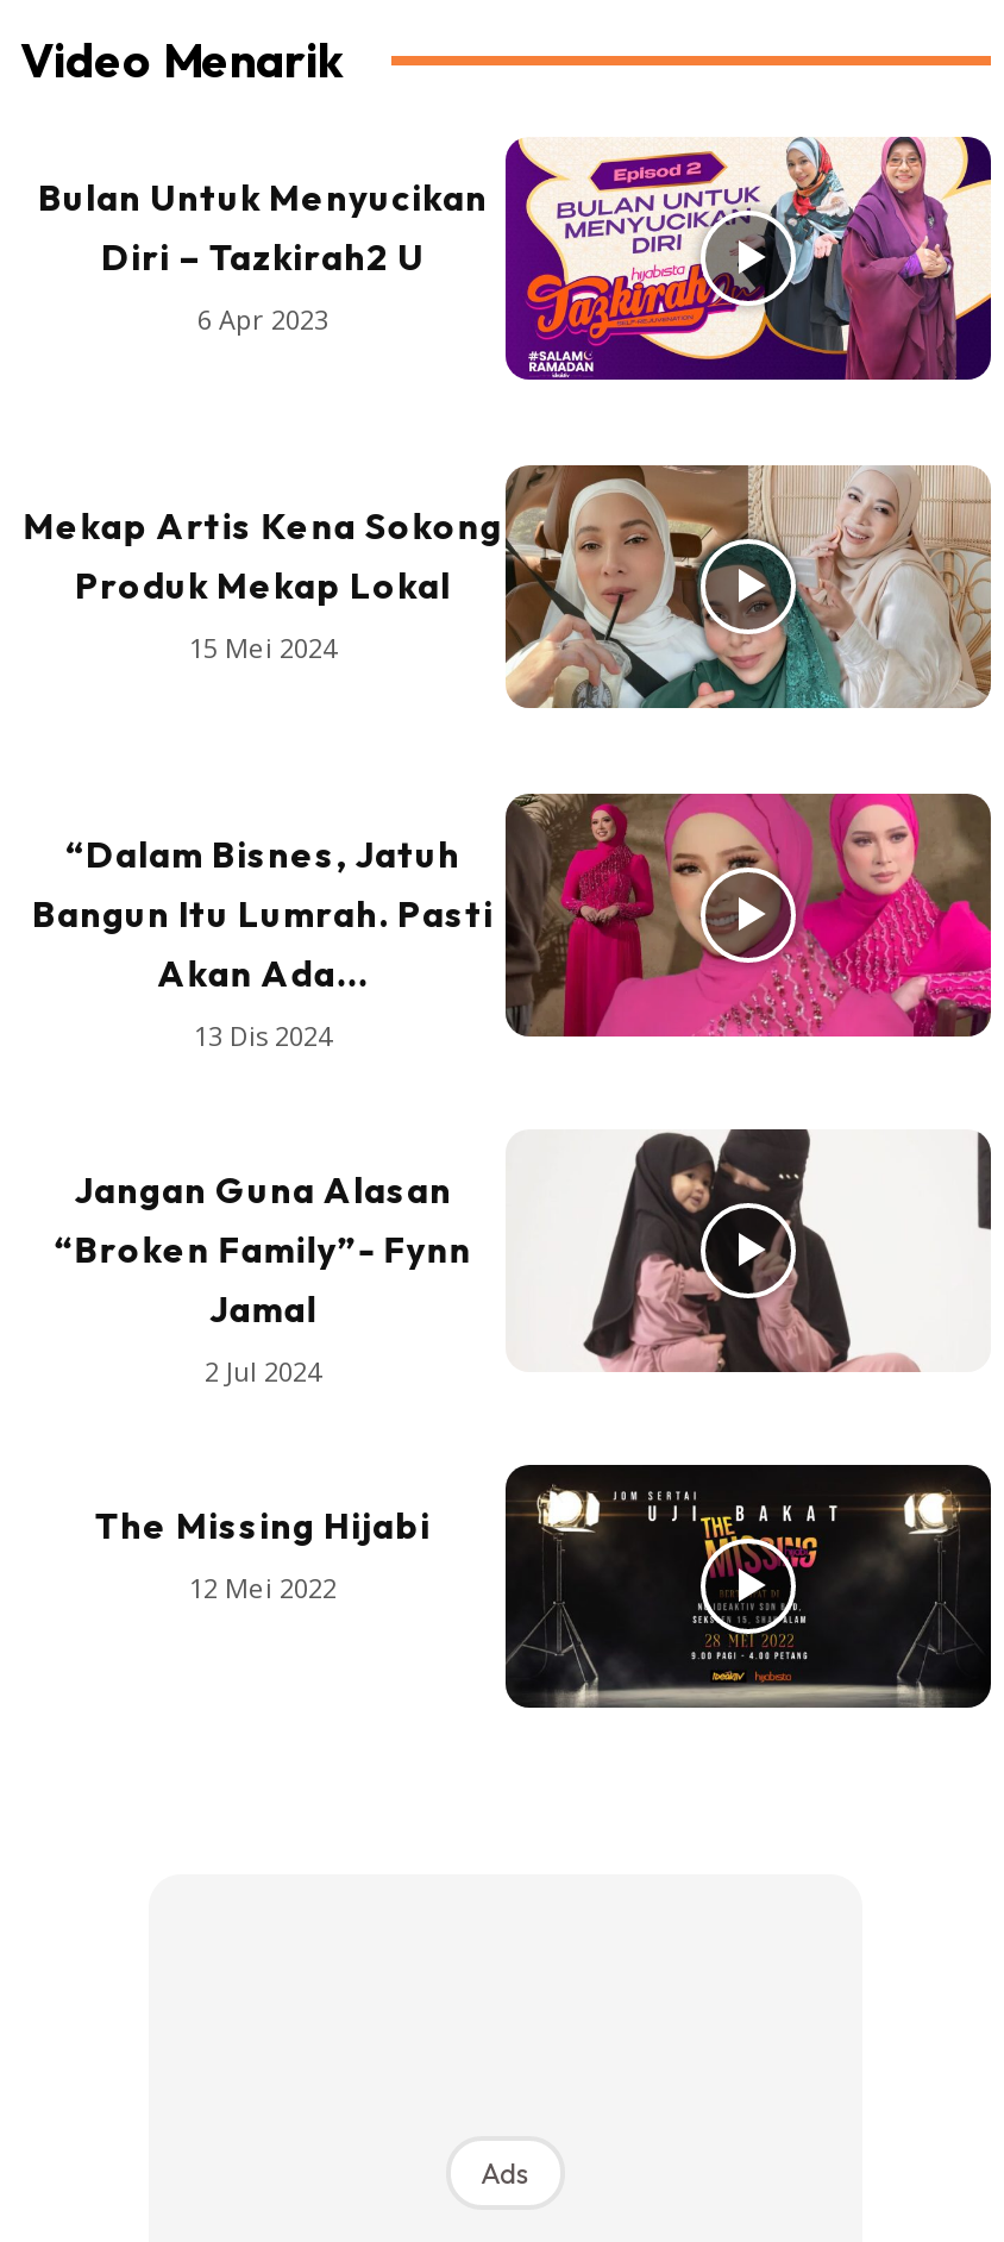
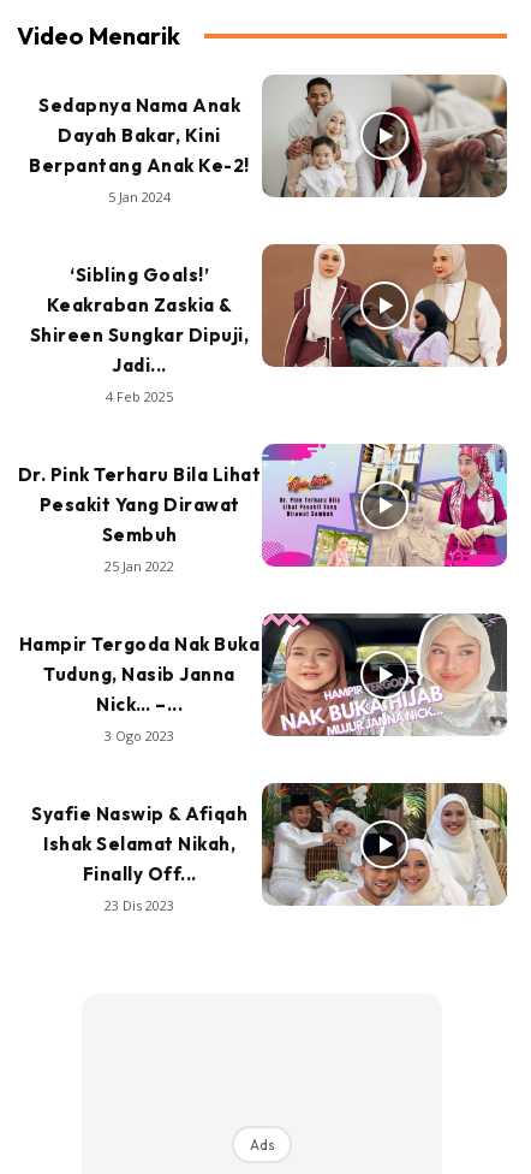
[38,137,993,382] [image] | Bulan Untuk Menyucikan | Diri – Tazkirah2 U -> [29,75,508,198] [image] | Sedapnya Nama Anak | Dayah Bakar, Kini | Berpantang Anak Ke-2!
[197,302,328,337] 6 Apr 2023 -> [108,188,171,206] 5 Jan 2024
[23,463,991,710] [image] | Mekap Artis Kena Sokong | Produk Mekap Lokal -> [30,243,507,377] [image] | ‘Sibling Goals!’ | Keakraban Zaskia & | Shireen Sungkar Dipuji, | Jadi...
[189,630,337,666] 15 Mei 2024 -> [106,388,173,406] 4 Feb 2025
[32,791,993,1039] [image] | “Dalam Bisnes, Jatuh | Bangun Itu Lumrah. Pasti | Akan Ada... -> [18,443,508,568] [image] | Dr. Pink Terharu Bila Lihat | Pesakit Yang Dirawat | Sembuh
[194,1018,332,1054] 13 Dis 2024 -> [105,557,174,575] 25 Jan 2022
[54,1127,991,1374] [image] | Jangan Guna Alasan | “Broken Family”- Fynn | Jamal -> [19,612,508,737] [image] | Hampir Tergoda Nak Buka | Tudung, Nasib Janna | Nick… –...
[205,1354,321,1389] 2 Jul 2024 -> [105,727,174,745] 3 Ogo 2023
[95,1463,993,1710] [image] | The Missing Hijabi -> [31,782,508,907] [image] | Syafie Naswip & Afiqah | Ishak Selamat Nikah, | Finally Off...
[189,1570,337,1606] 12 Mei 2022 -> [105,896,174,914] 23 Dis 2023

